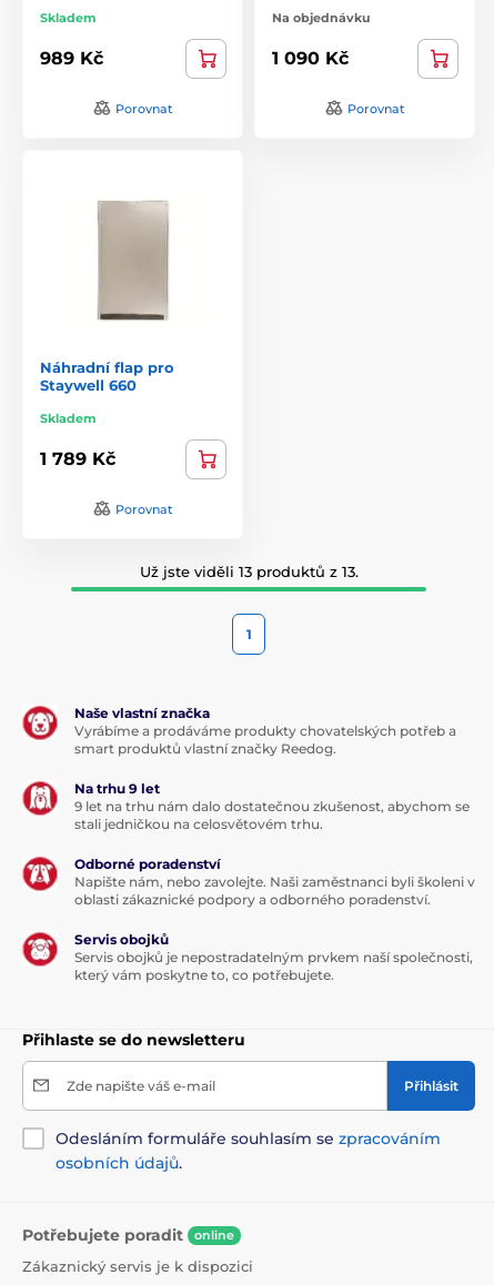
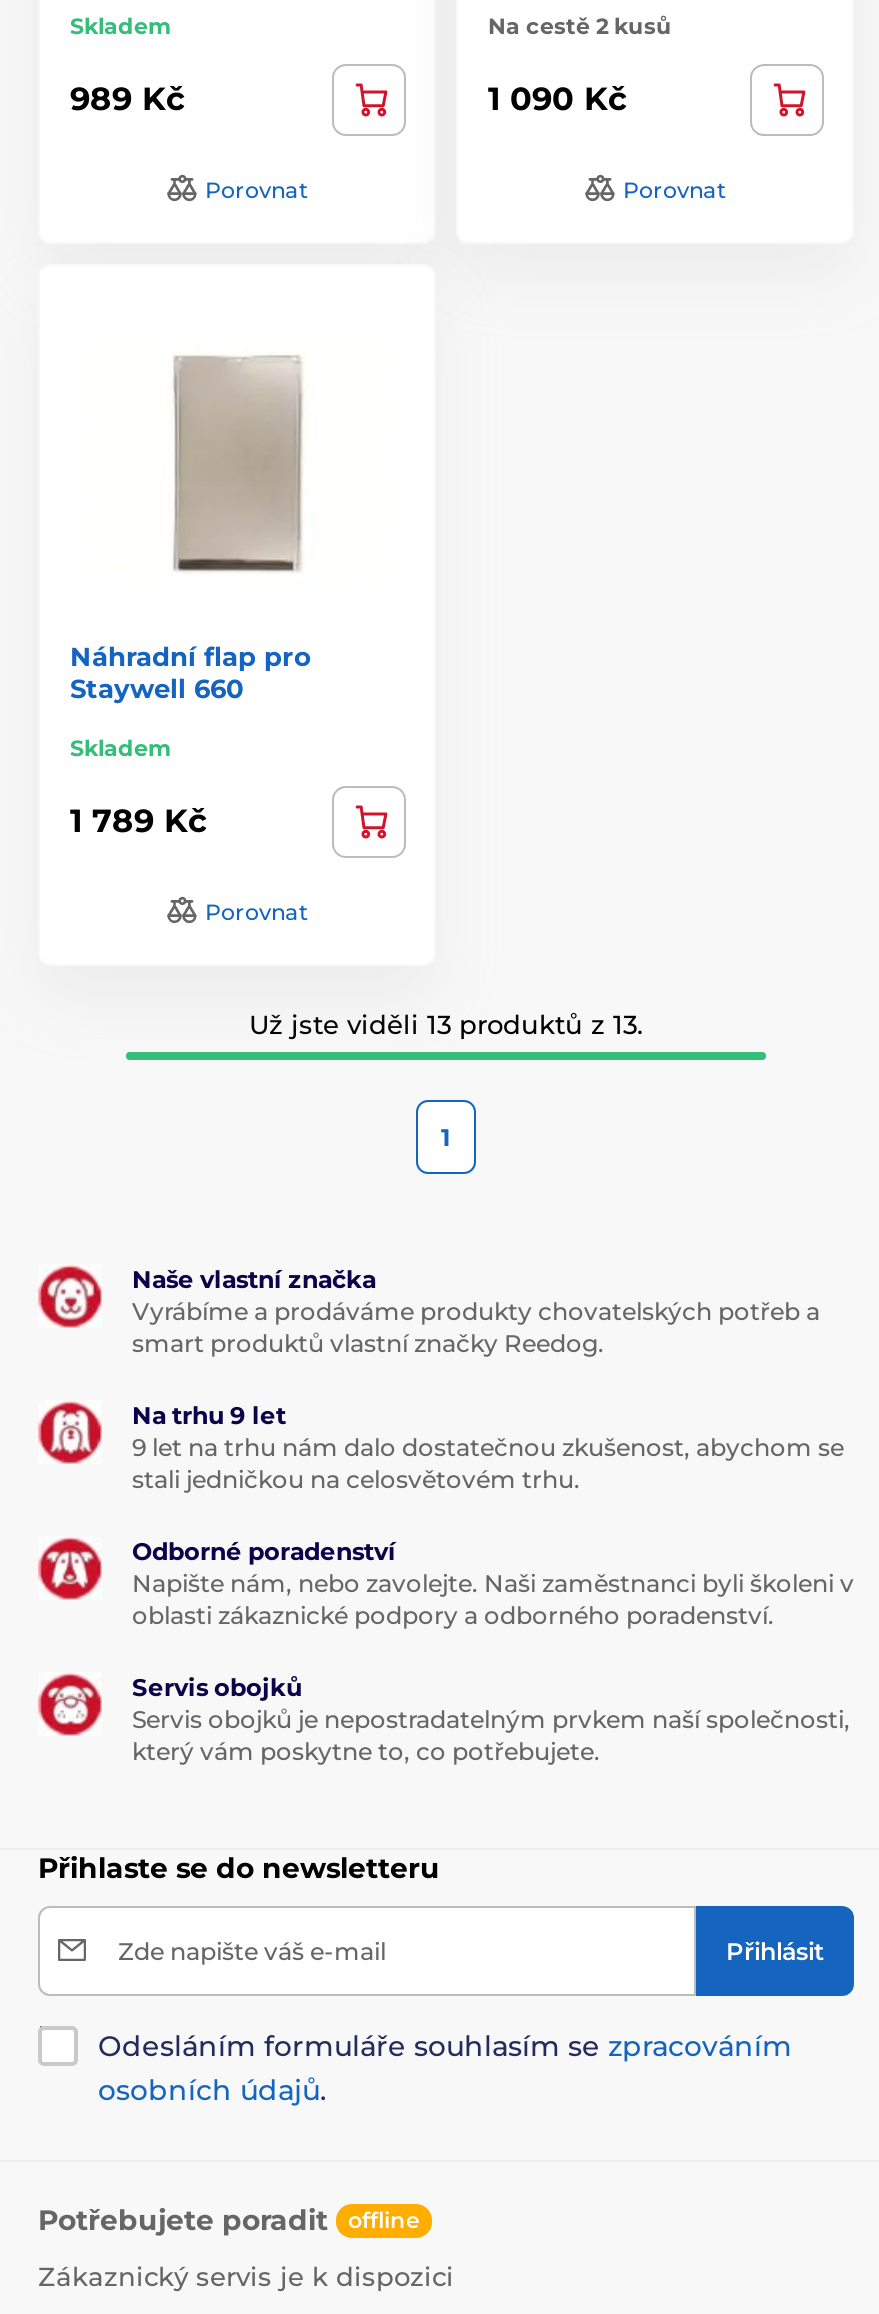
[272,9,371,25] Na objednávku -> [488,11,672,39] Na cestě 2 kusů
[22,1225,234,1244] Potřebujete poradit online -> [38,2201,420,2237] Potřebujete poradit offline

